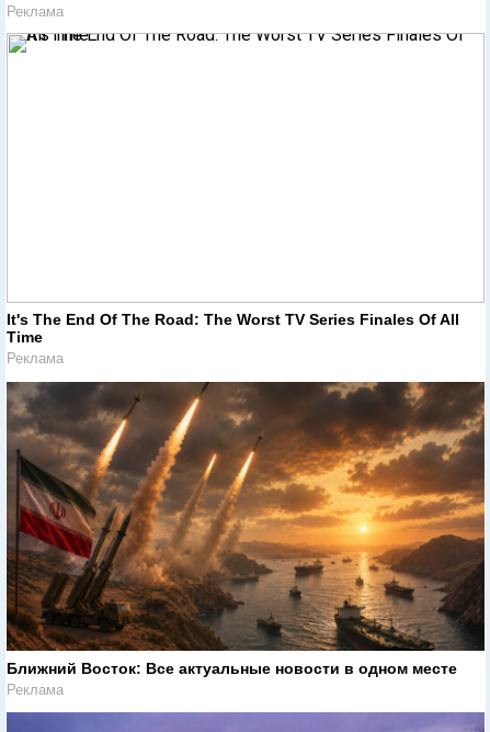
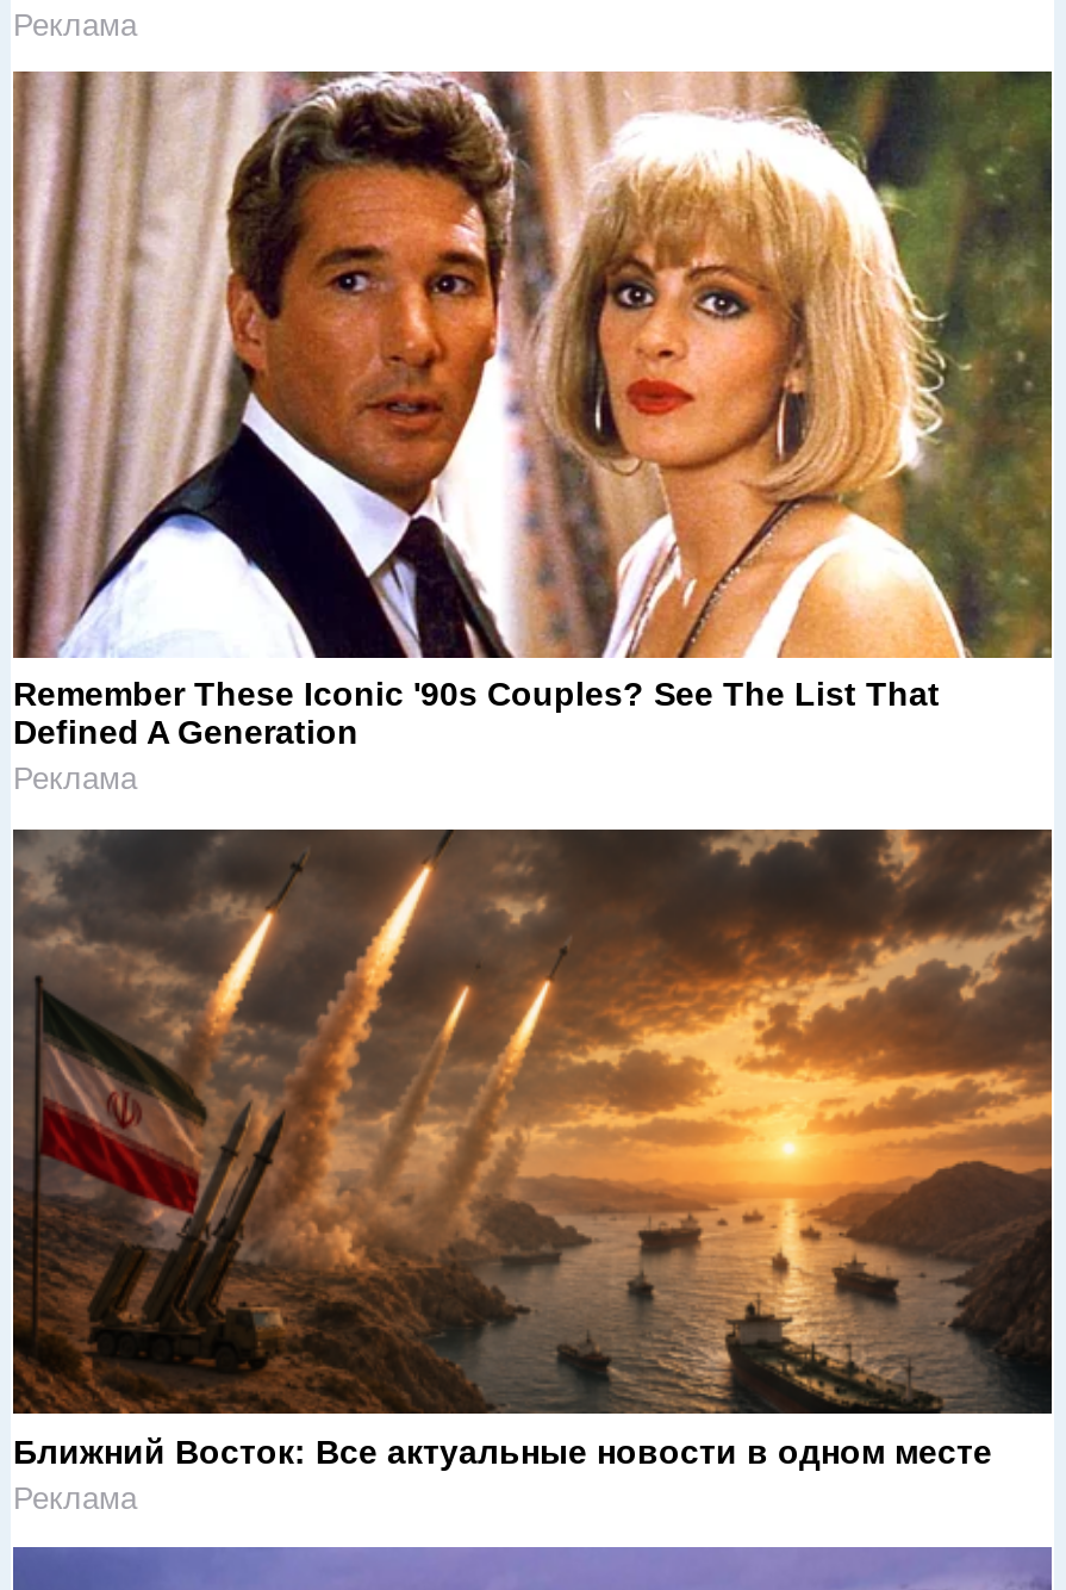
none -> [11,69,1054,660] [image]
[7,311,459,346] It's The End Of The Road: The Worst TV Series Finales Of All | Time -> [13,676,940,752] Remember These Iconic '90s Couples? See The List That | Defined A Generation

